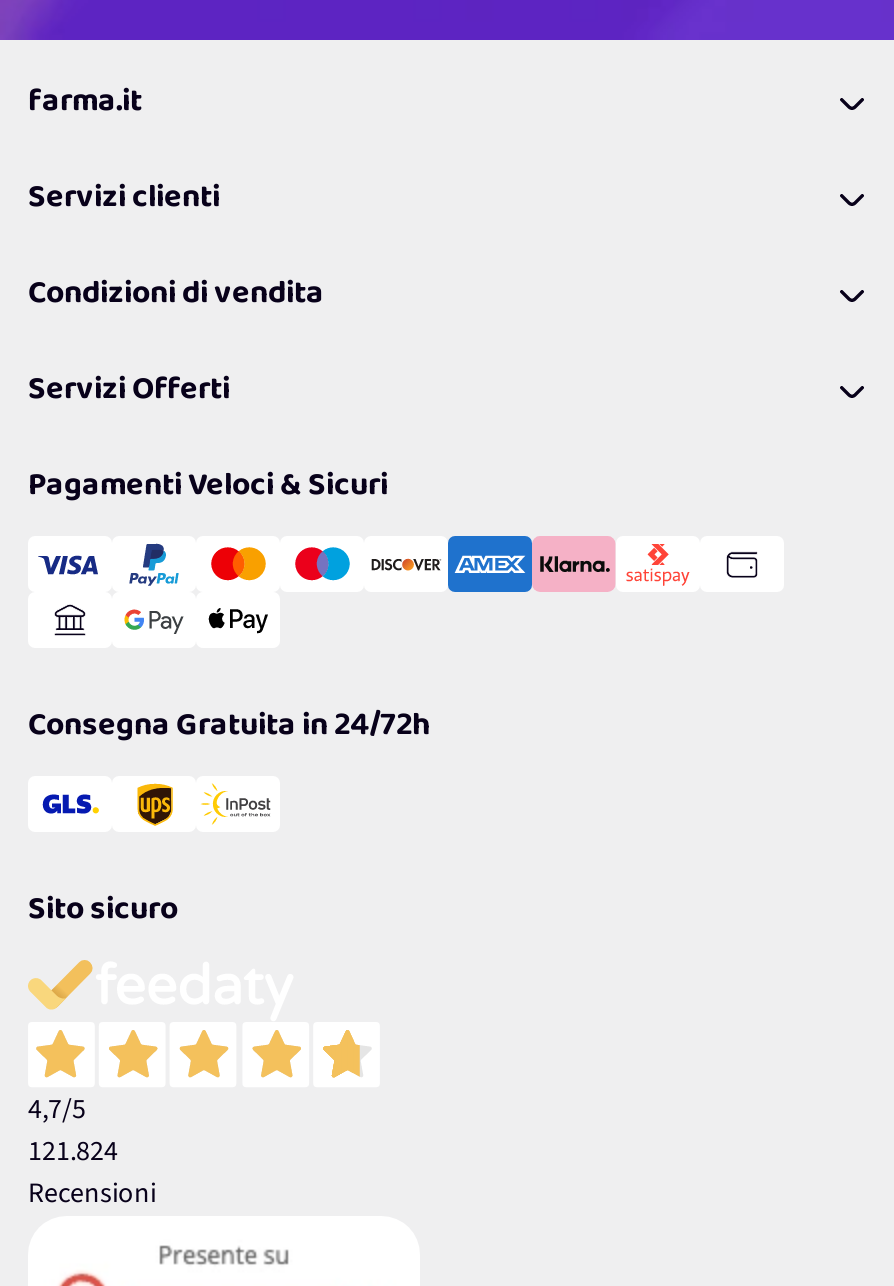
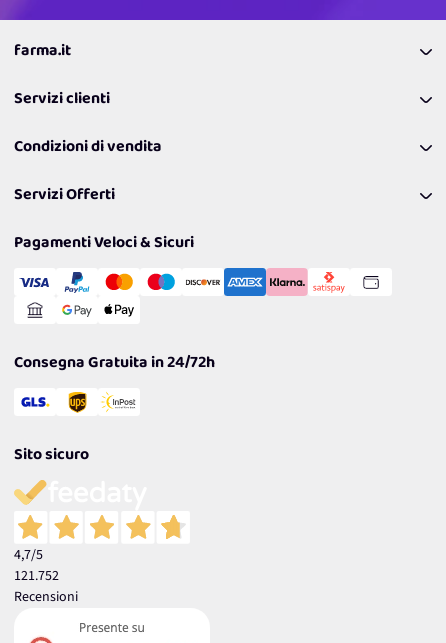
[28,1132,118,1172] 121.824 -> [14,566,59,586] 121.752

